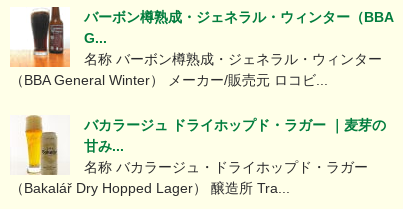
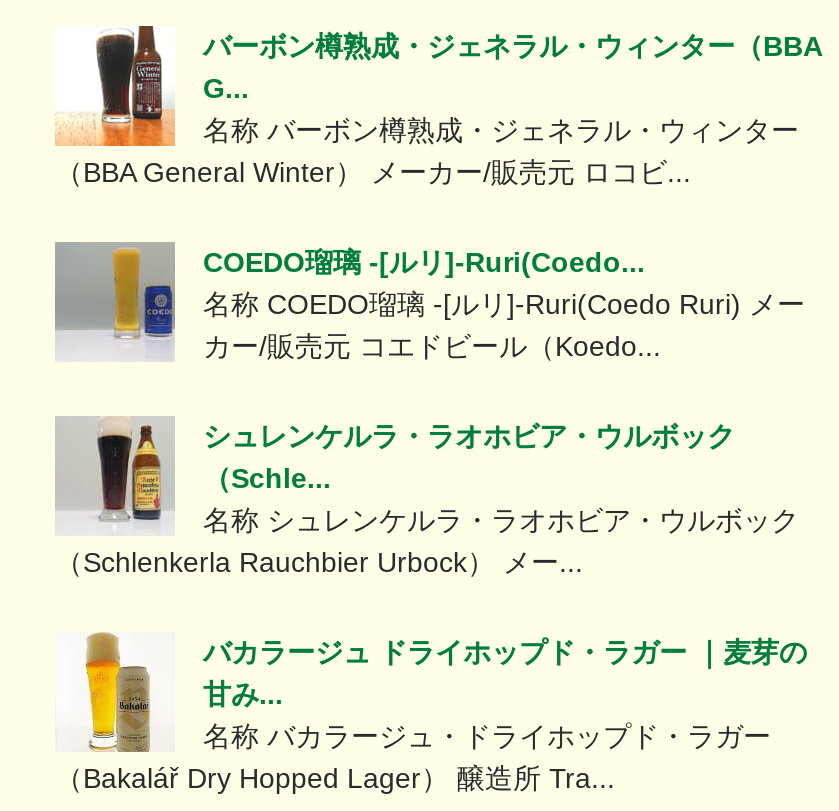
none -> [53,242,805,579] [image] | COEDO瑠璃 -[ルリ]-Ruri(Coedo... | 名称 COEDO瑠璃 -[ルリ]-Ruri(Coedo Ruri) メー | カー/販売元 コエドビール（Koedo... | シュレンケルラ・ラオホビア・ウルボック | （Schle... | 名称 シュレンケルラ・ラオホビア・ウルボック | （Schlenkerla Rauchbier Urbock） メー...
none -> [55,416,175,532] [image]

